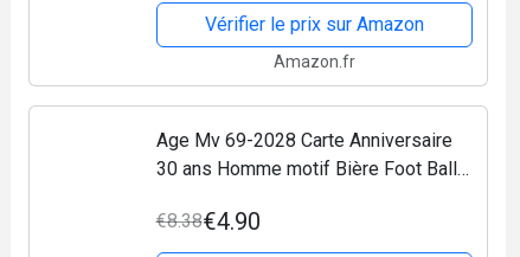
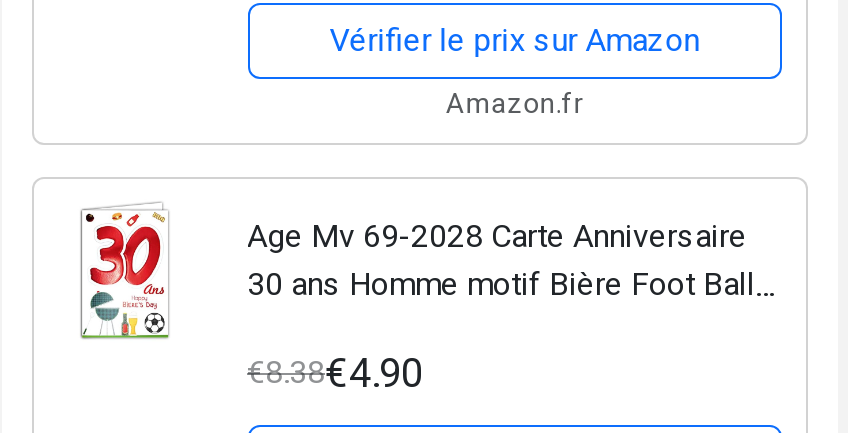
none -> [78,201,170,341] [image]

